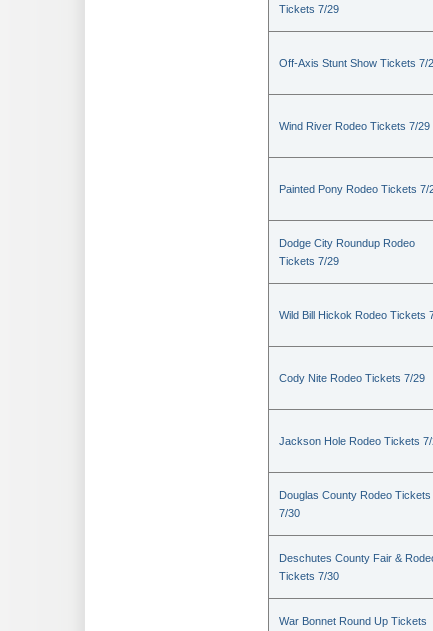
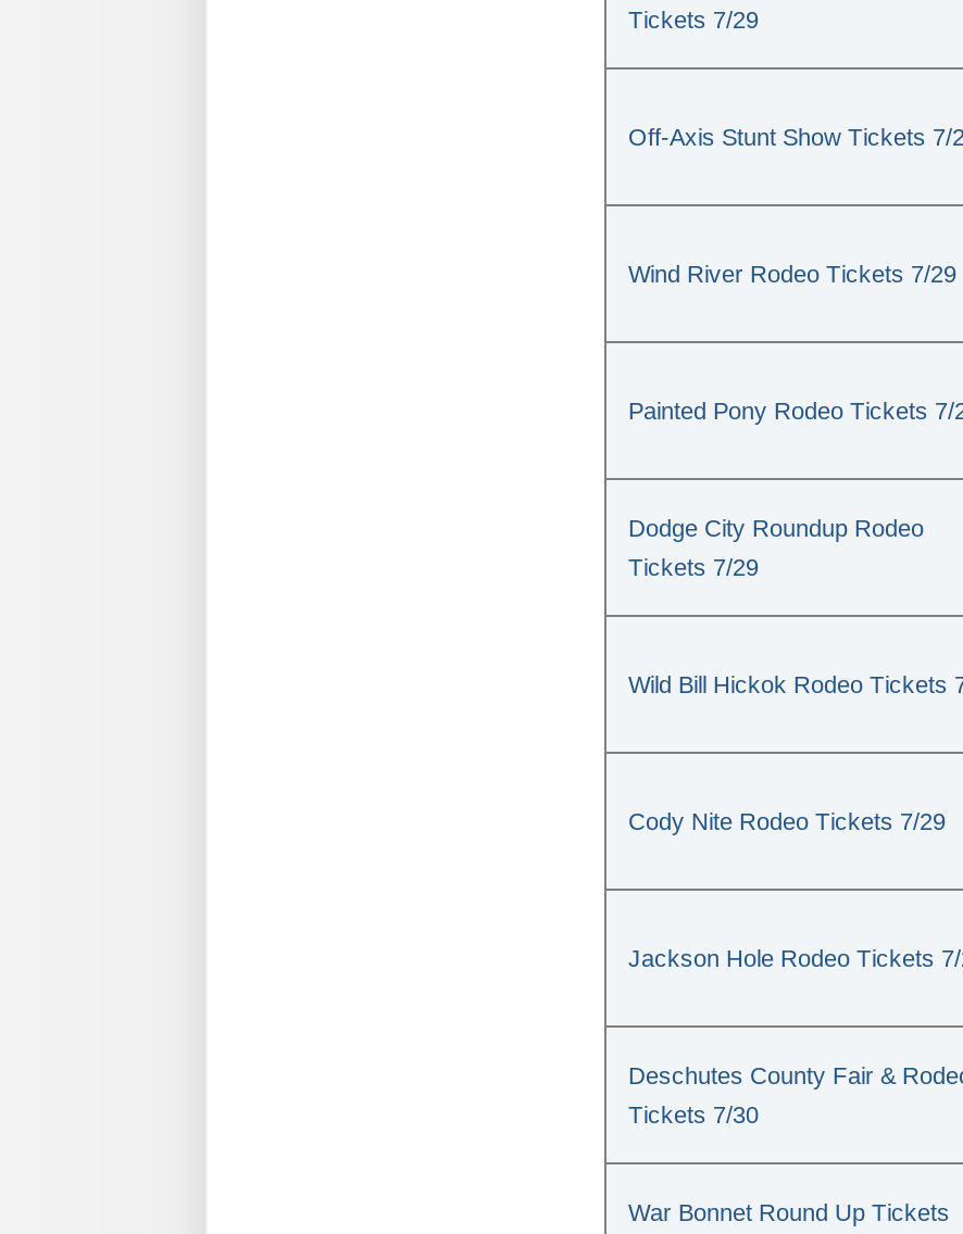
[279,489,431,519] Douglas County Rodeo Tickets | 7/30 -> none

